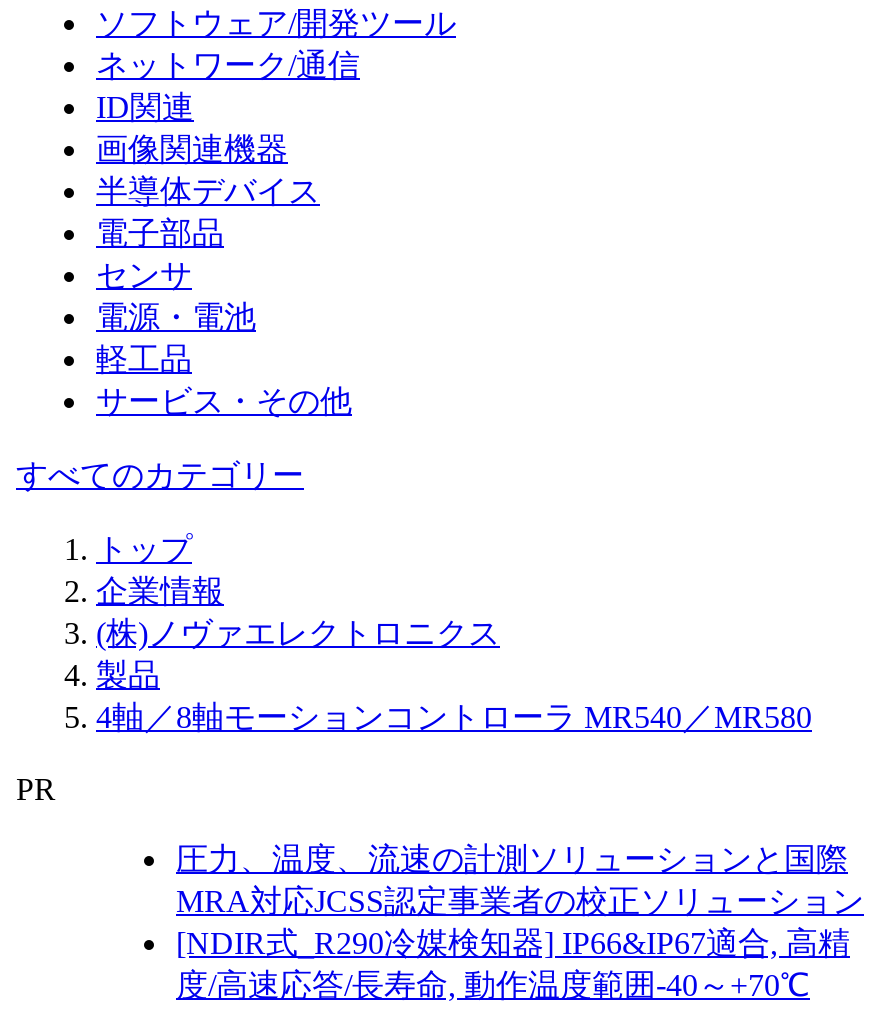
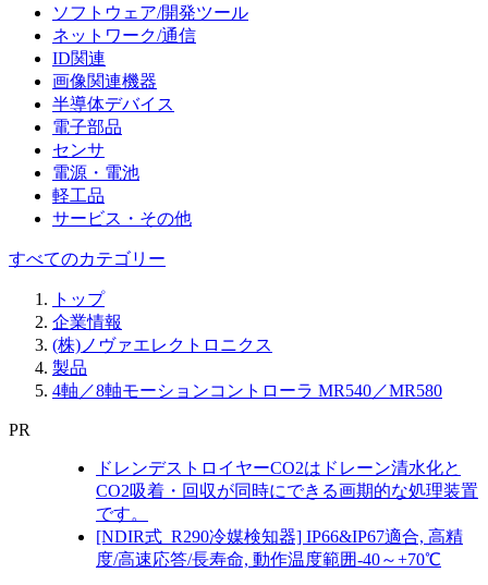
[176,842,864,918] 圧力、温度、流速の計測ソリューションと国際 | MRA対応JCSS認定事業者の校正ソリューション -> [96,459,478,523] ドレンデストロイヤーCO2はドレーン清水化と | CO2吸着・回収が同時にできる画期的な処理装置 | です。

